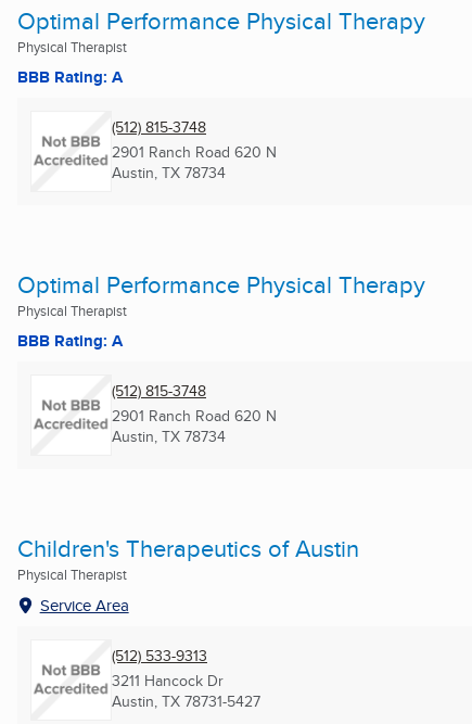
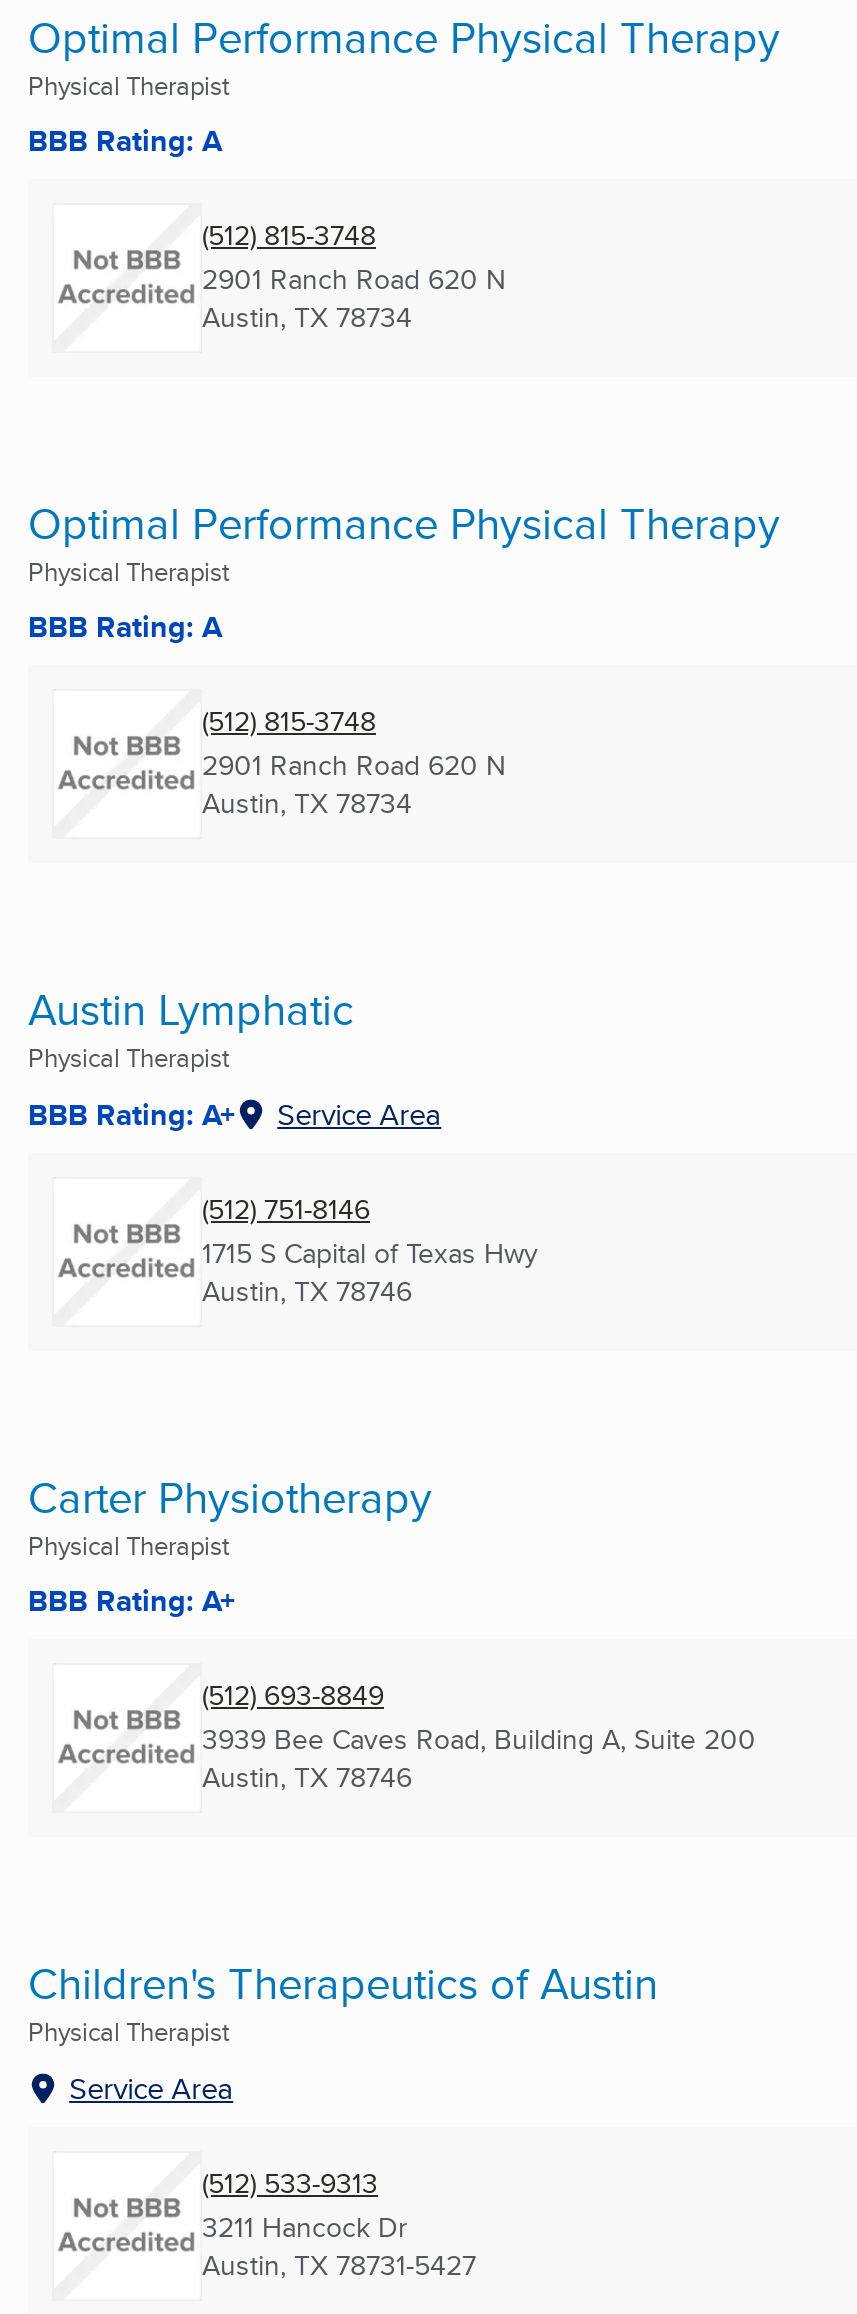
none -> [28,978,756,1798] Austin Lymphatic | Physical Therapist | BBB Rating: A+ | Service Area | (512) 751-8146 | 1715 S Capital of Texas Hwy | Austin, TX 78746 | Carter Physiotherapy | Physical Therapist | BBB Rating: A+ | (512) 693-8849 | 3939 Bee Caves Road, Building A, Suite 200 | Austin, TX 78746

